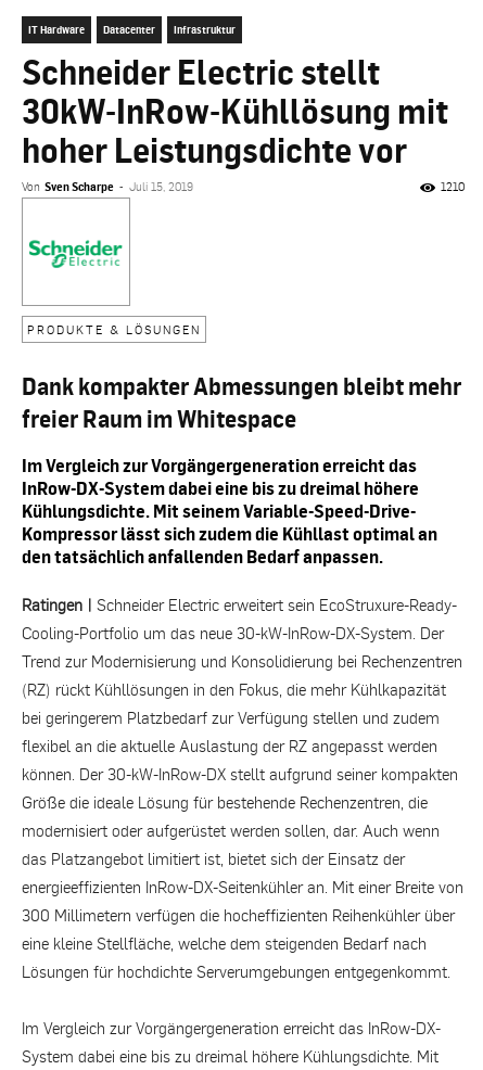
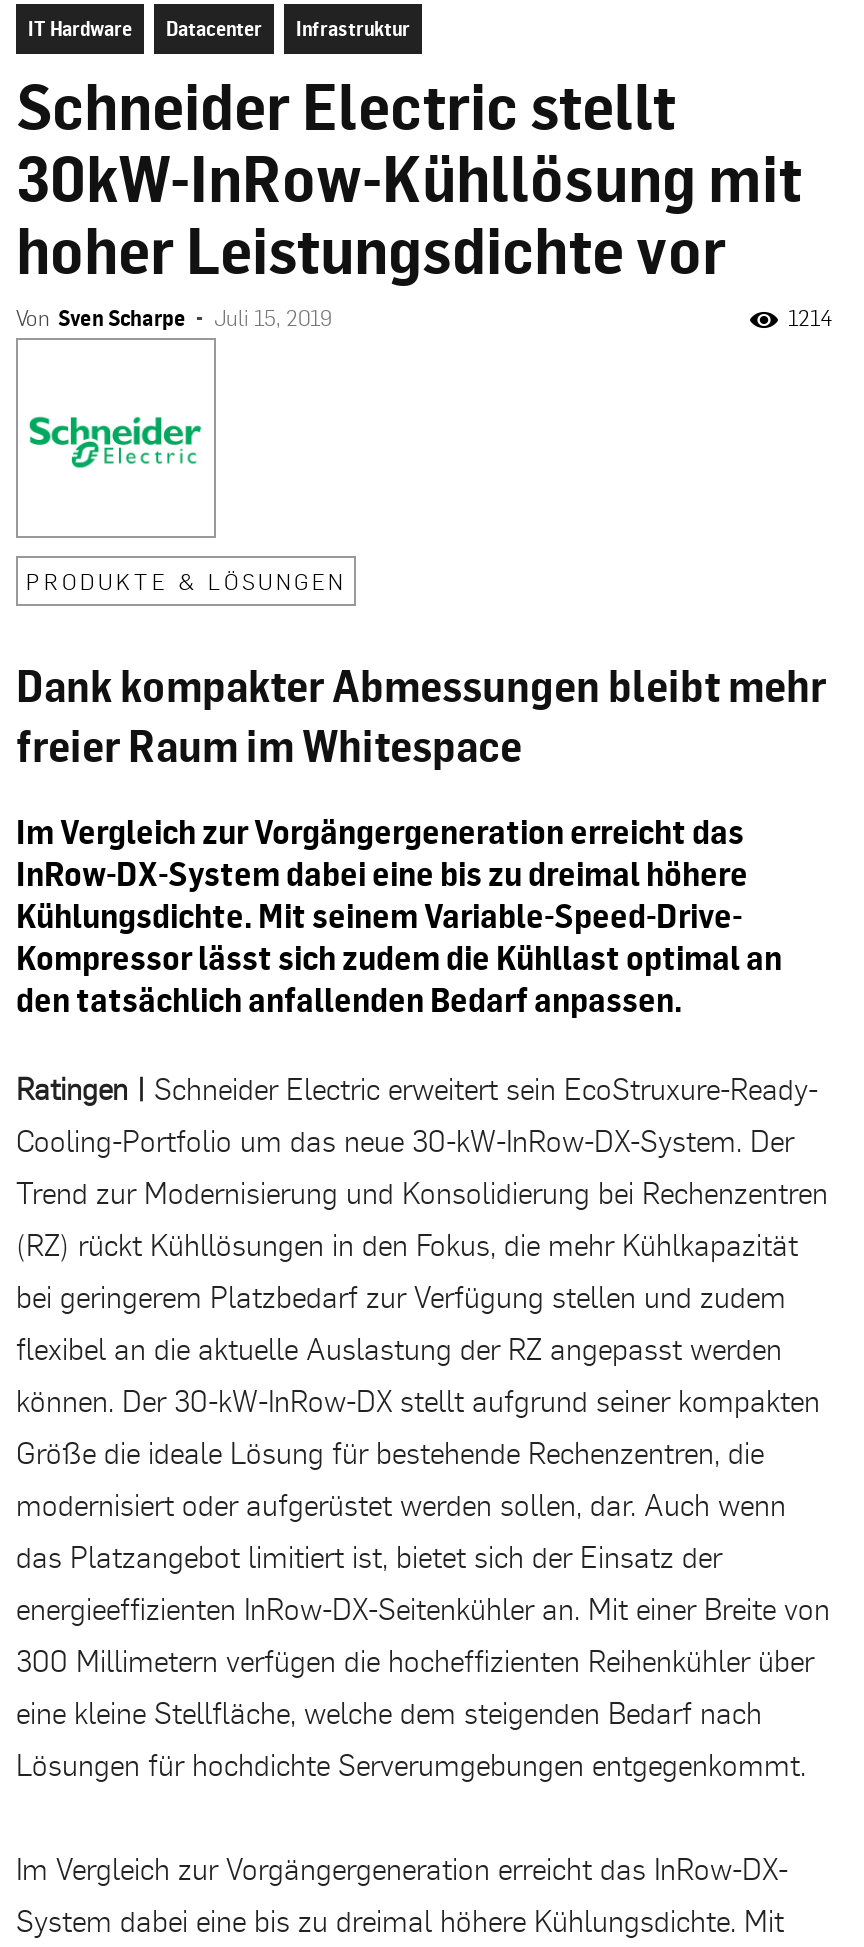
[441,179,465,194] 1210 -> [788,304,832,332] 1214

